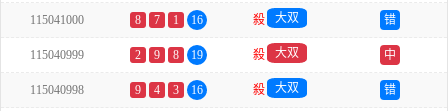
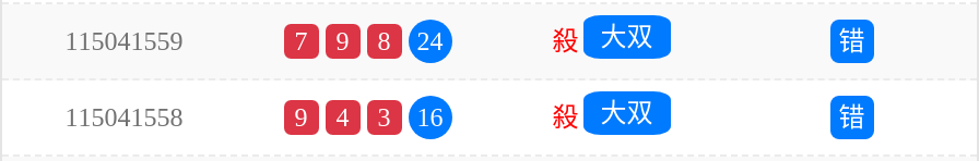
[30,13,84,27] 115041000 -> [65,26,349,57] 115041559 | 7 | 9
[154,13,203,27] 7 | 1 | 16 -> [417,26,443,57] 24
[30,46,396,97] 115040999 | 2 | 9 | 8 | 19 | 殺 | 大双 | 中 | 115040998 -> [65,102,183,133] 115041558

